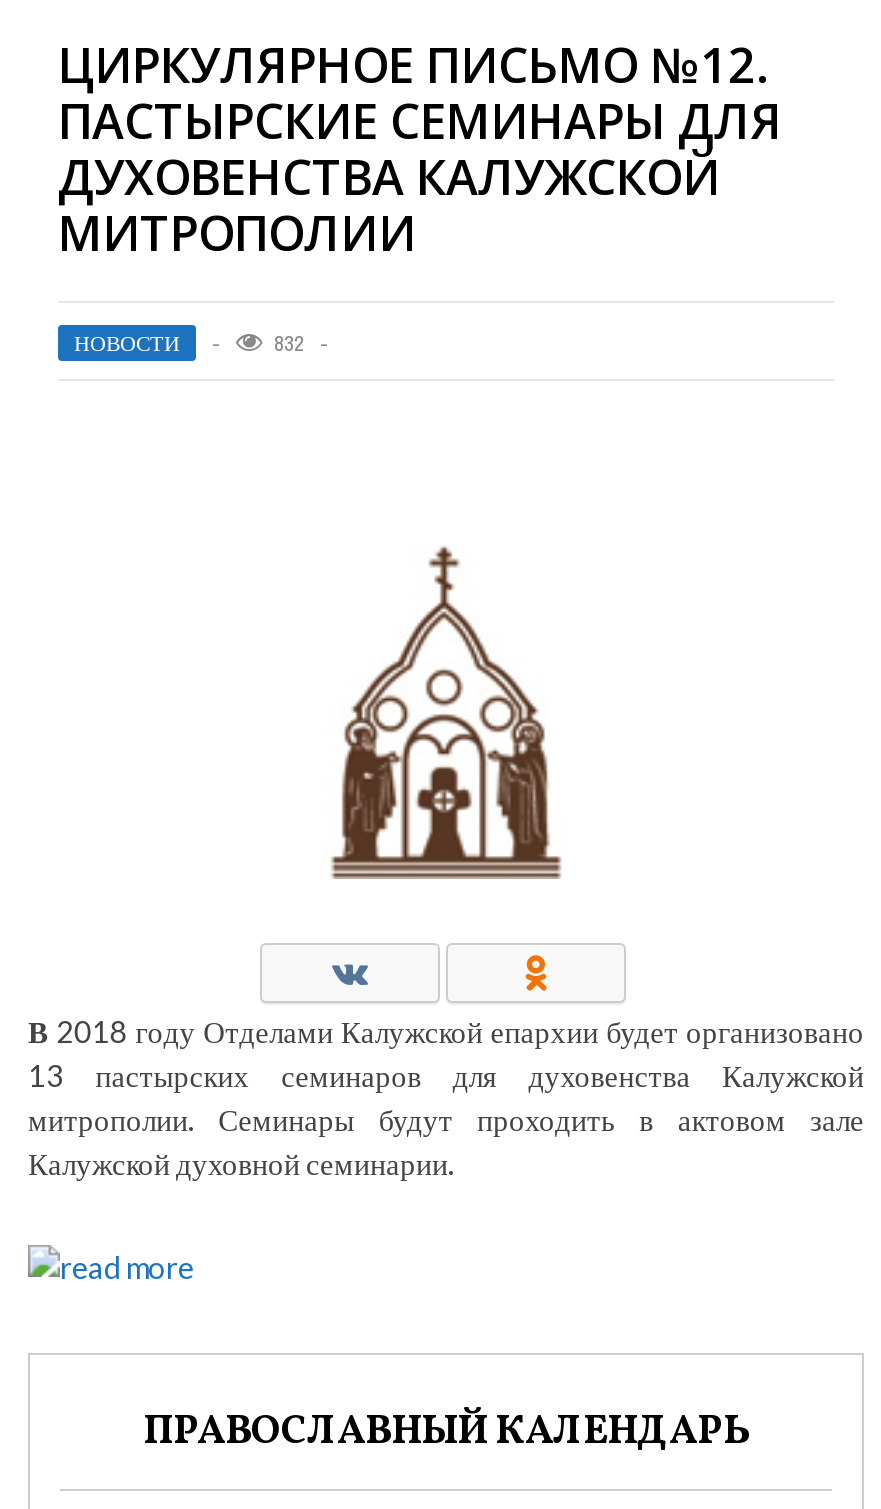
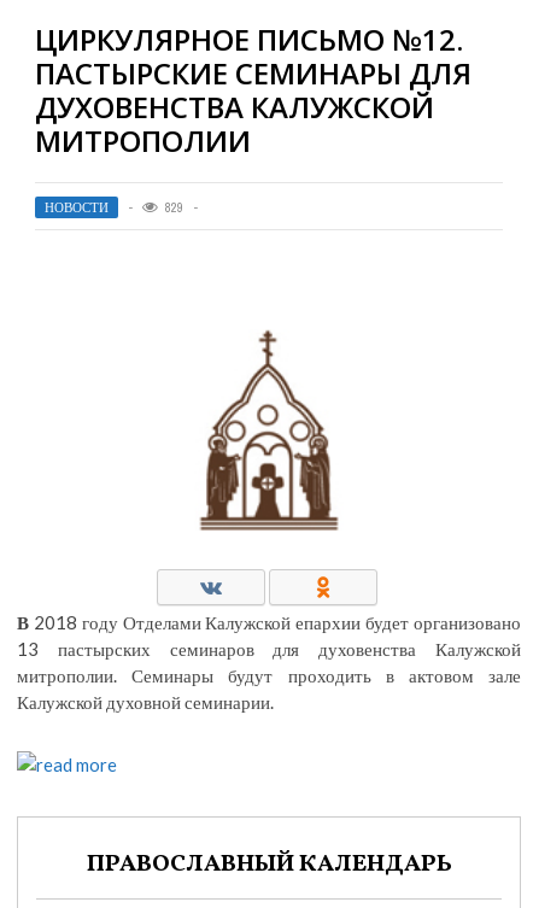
[274,329,304,357] 832 -> [165,199,183,216] 829

